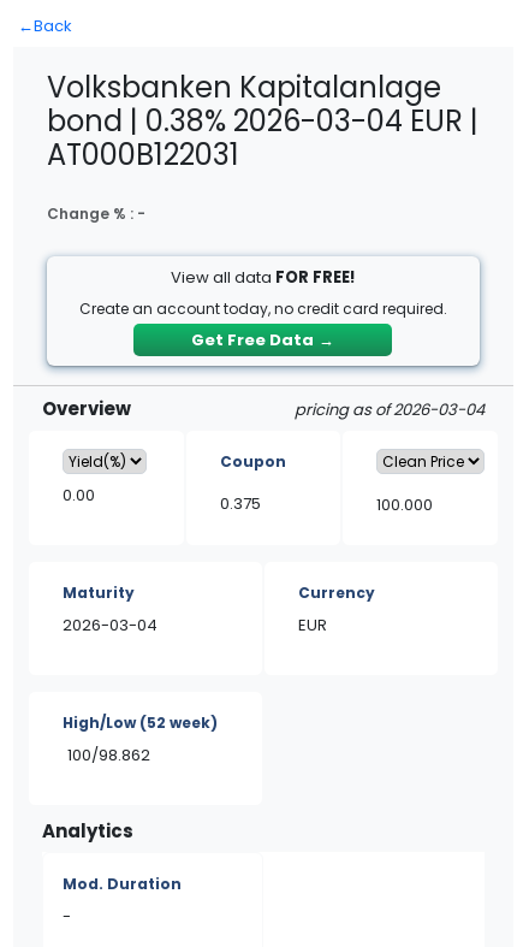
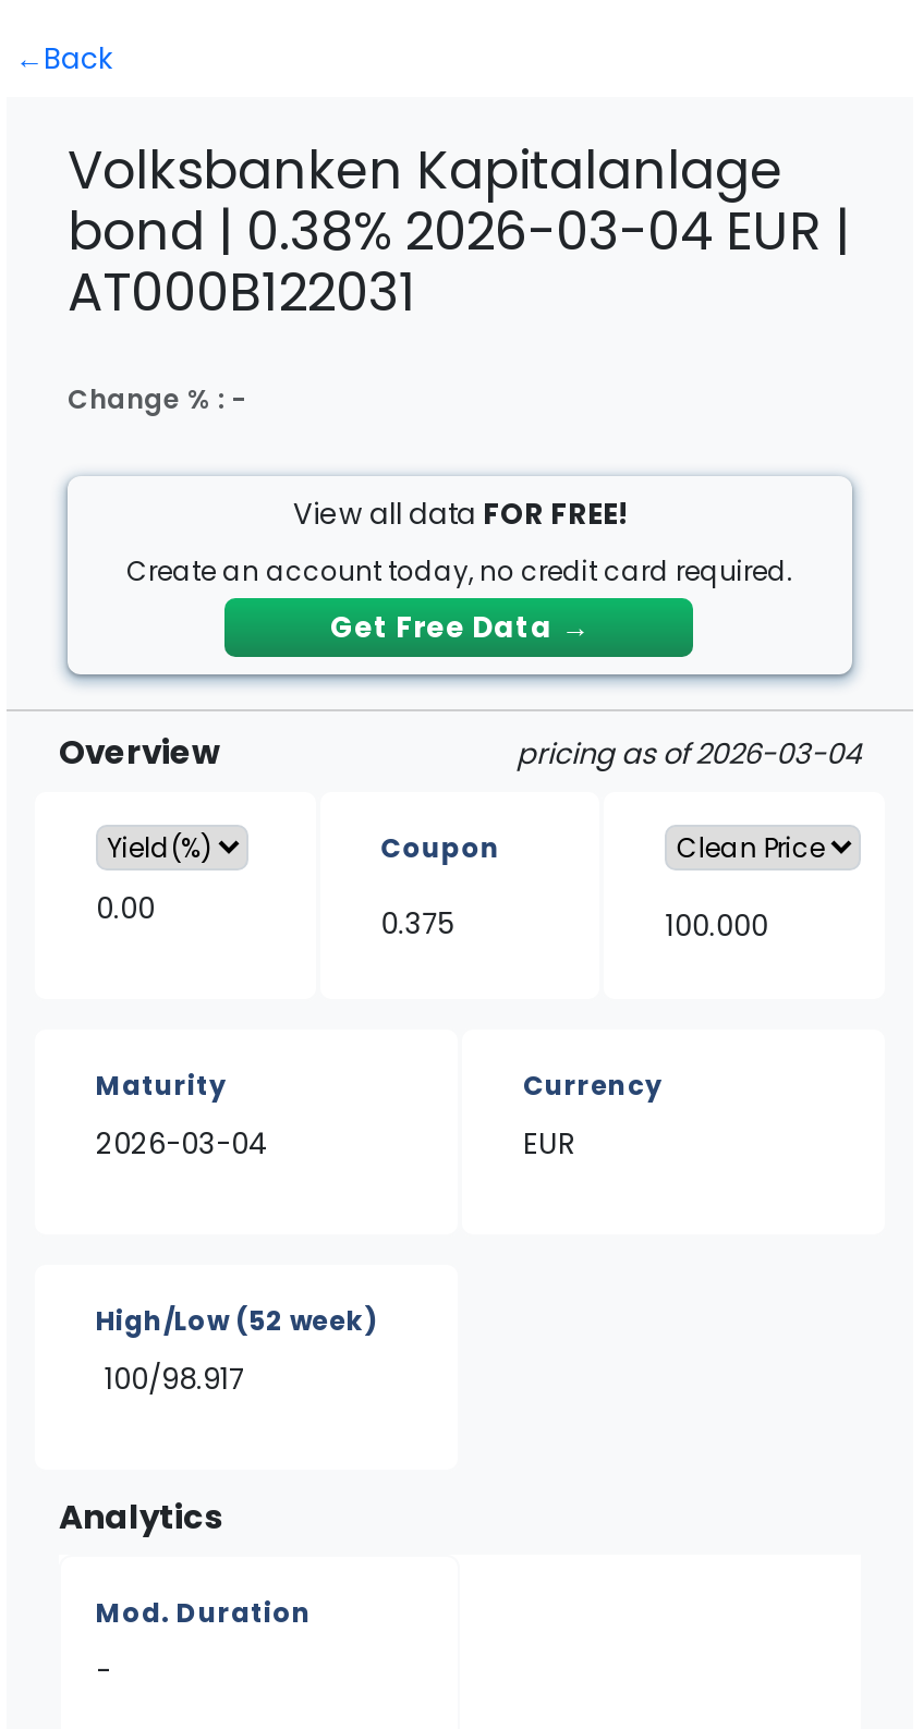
[67,744,150,767] 100/98.862 -> [105,1359,244,1400] 100/98.917

